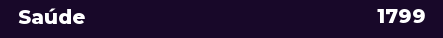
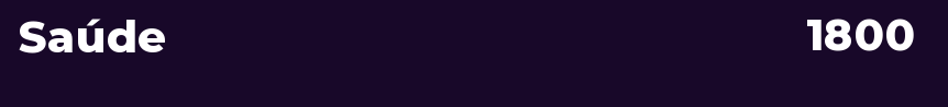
[377,4,426,28] 1799 -> [806,9,916,61] 1800

